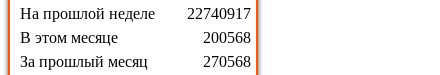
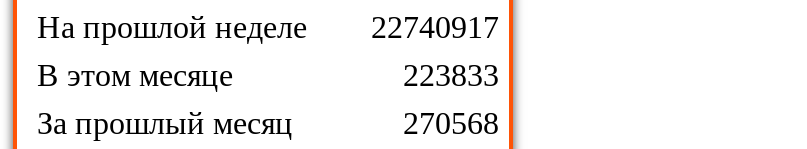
[203,29,251,46] 200568 -> [403,57,499,91] 223833

